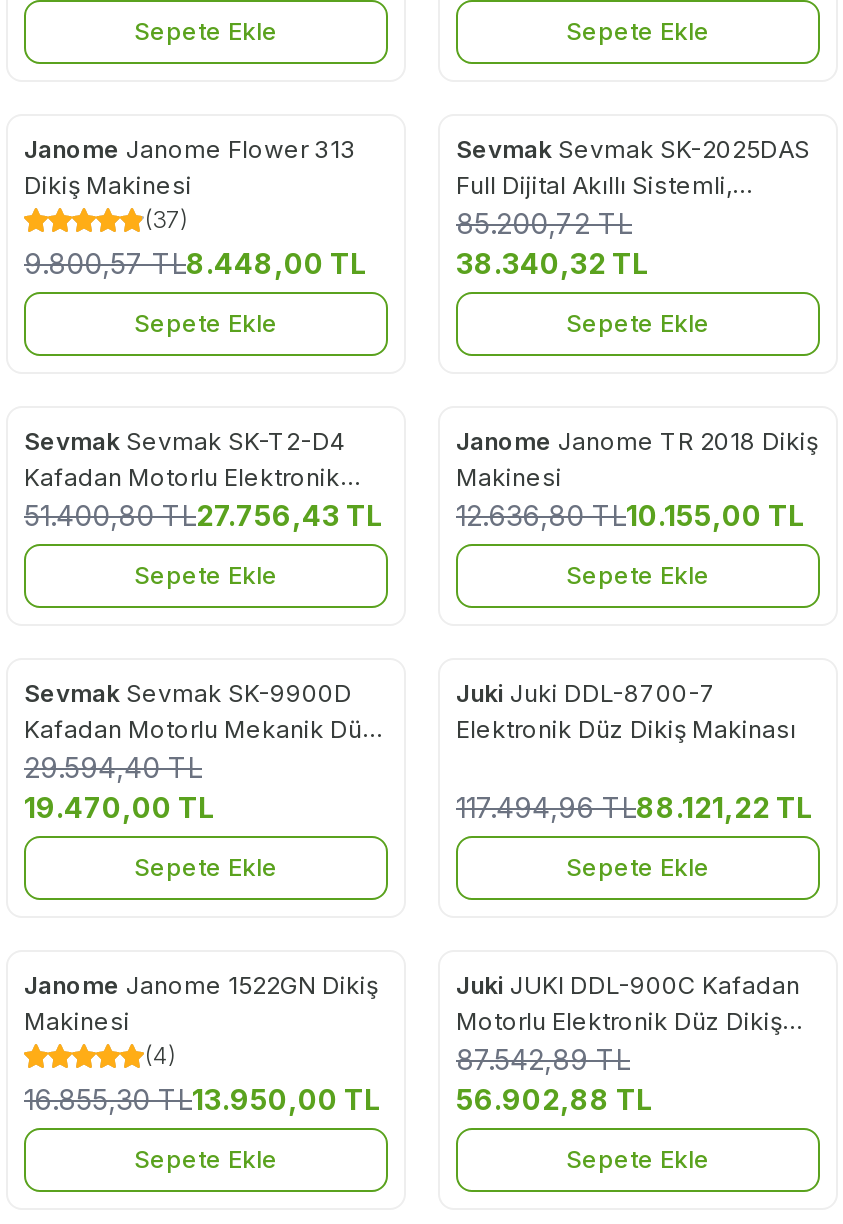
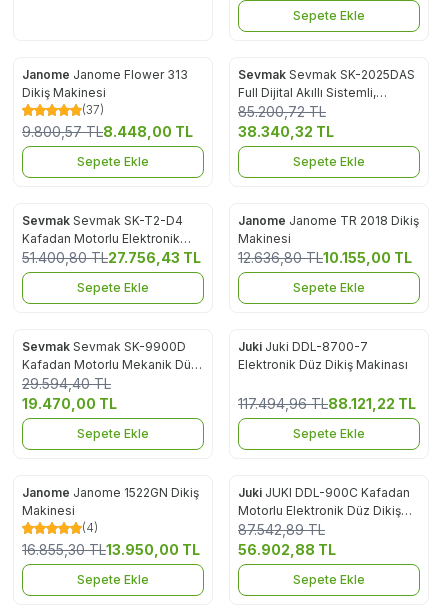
[134,15,278,45] Sepete Ekle -> none

